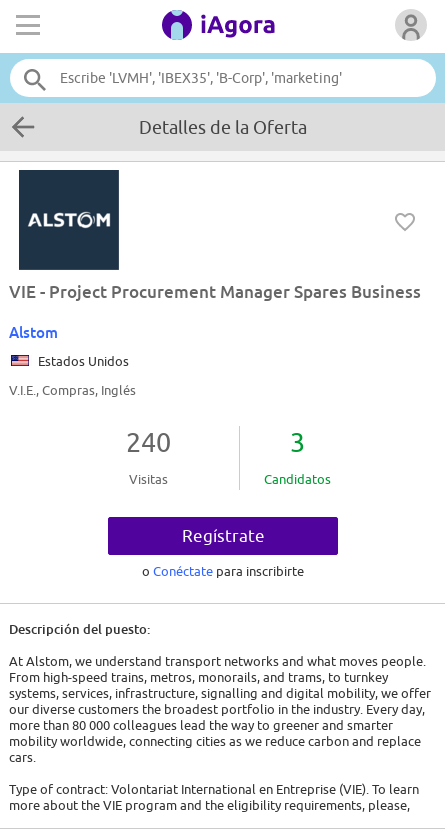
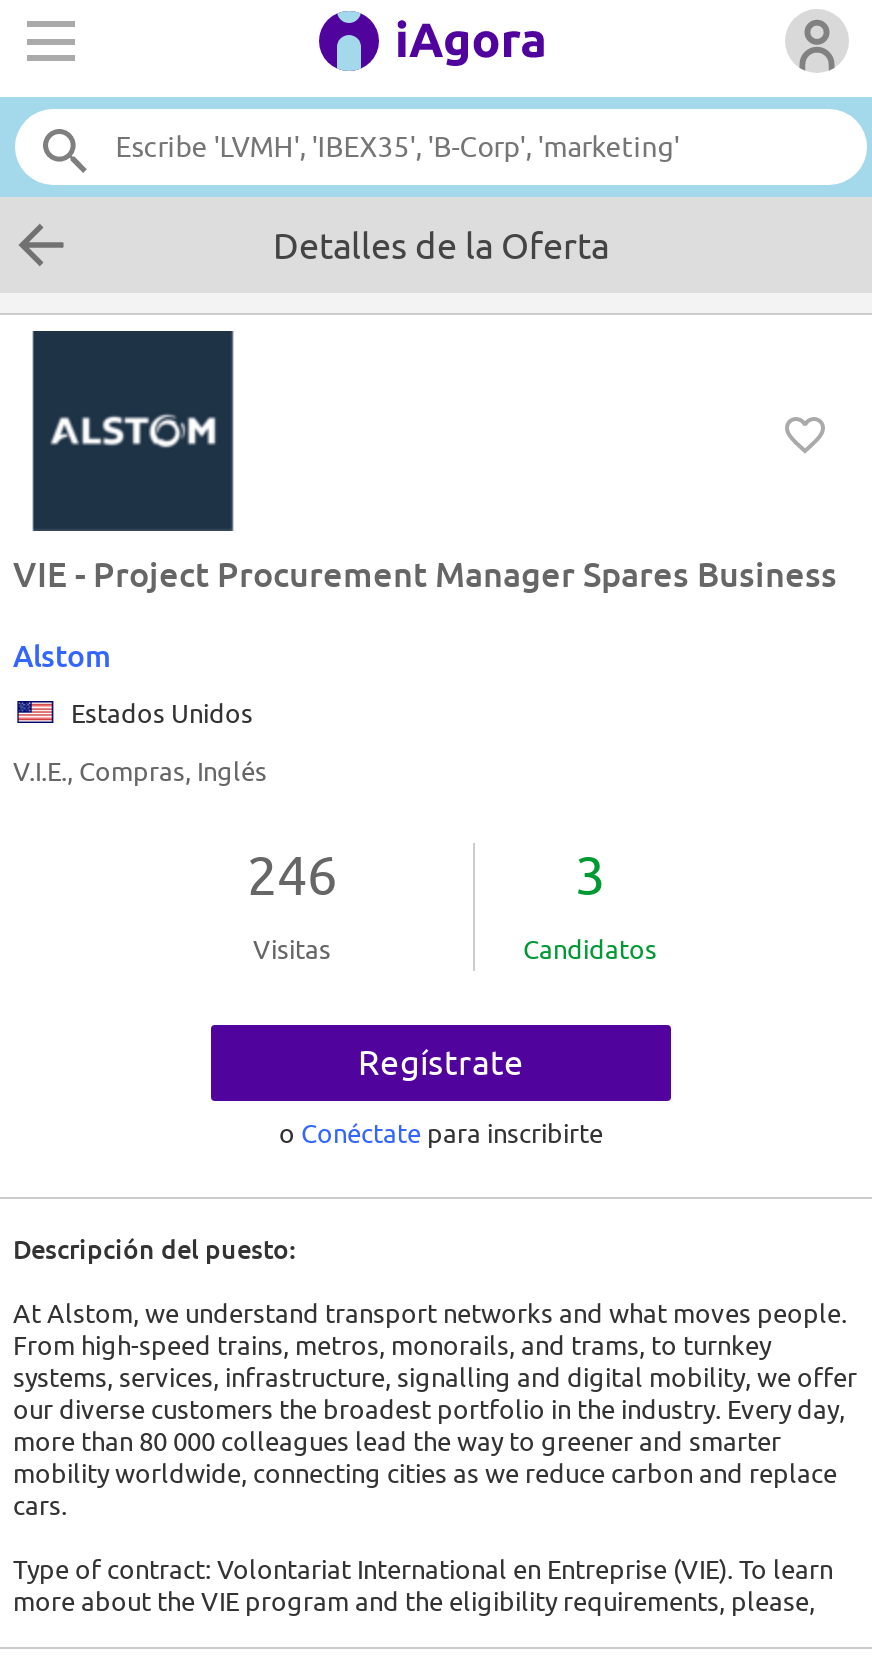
[126,426,171,458] 240 -> [247,843,337,907] 246

